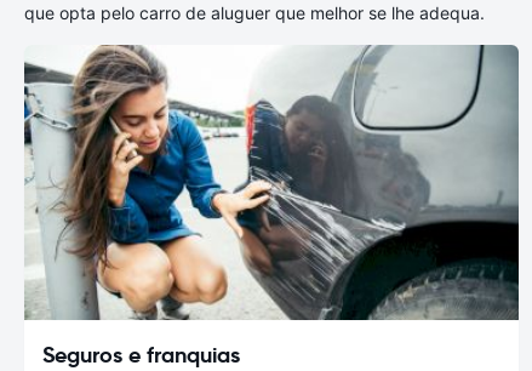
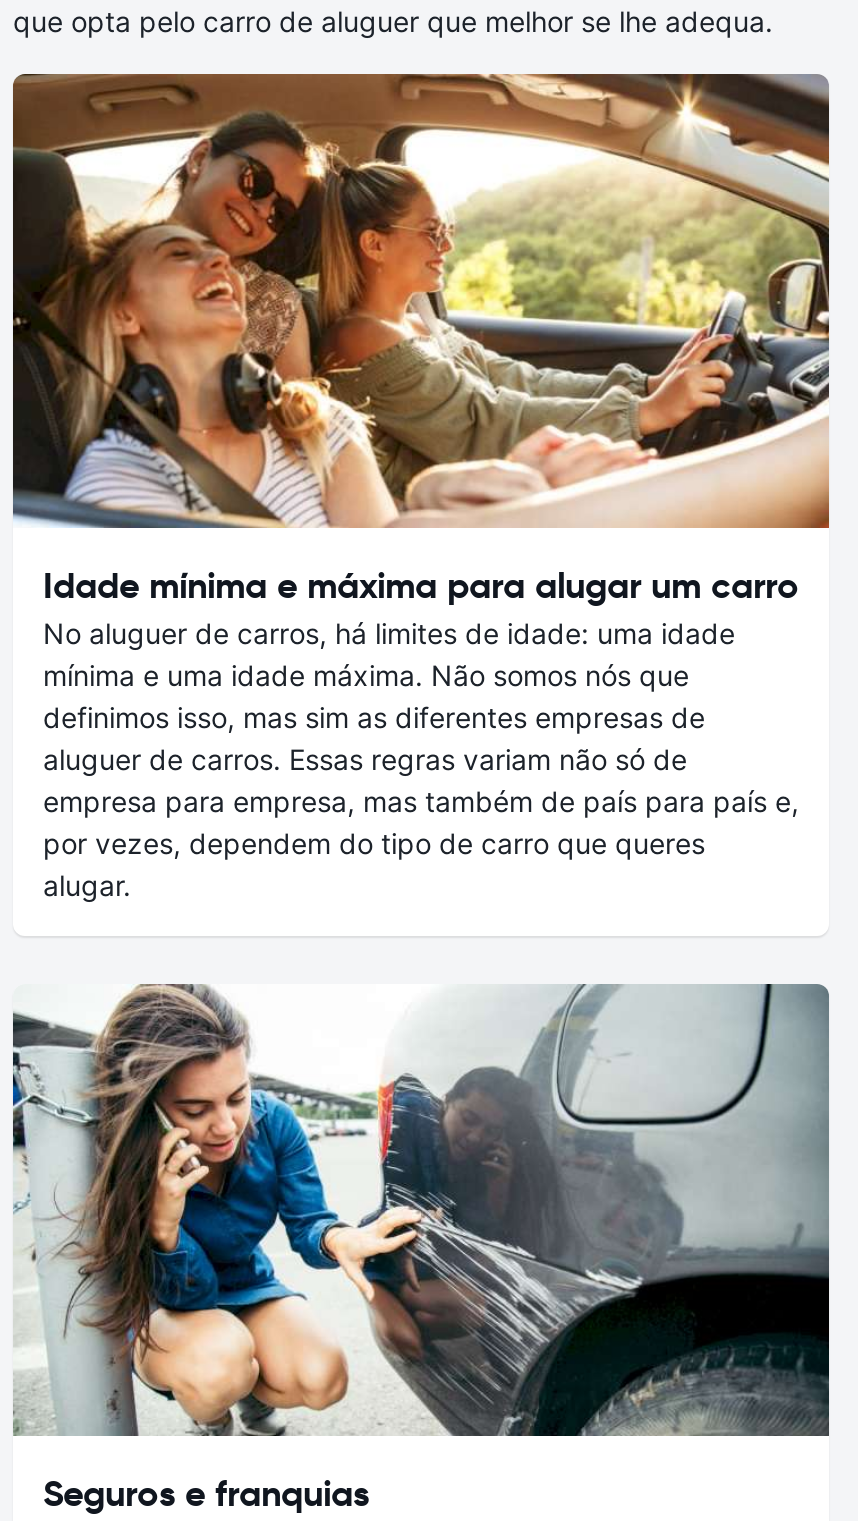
none -> [11,72,831,901] [image] | Idade mínima e máxima para alugar um carro | No aluguer de carros, há limites de idade: uma idade | mínima e uma idade máxima. Não somos nós que | definimos isso, mas sim as diferentes empresas de | aluguer de carros. Essas regras variam não só de | empresa para empresa, mas também de país para país e, | por vezes, dependem do tipo de carro que queres | alugar.

